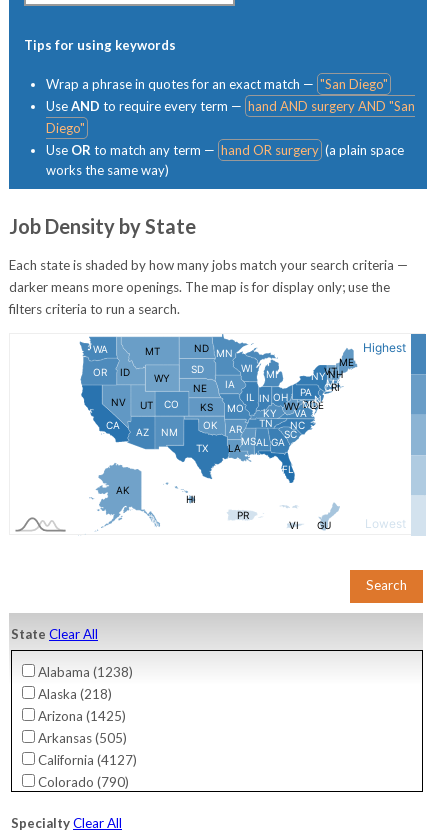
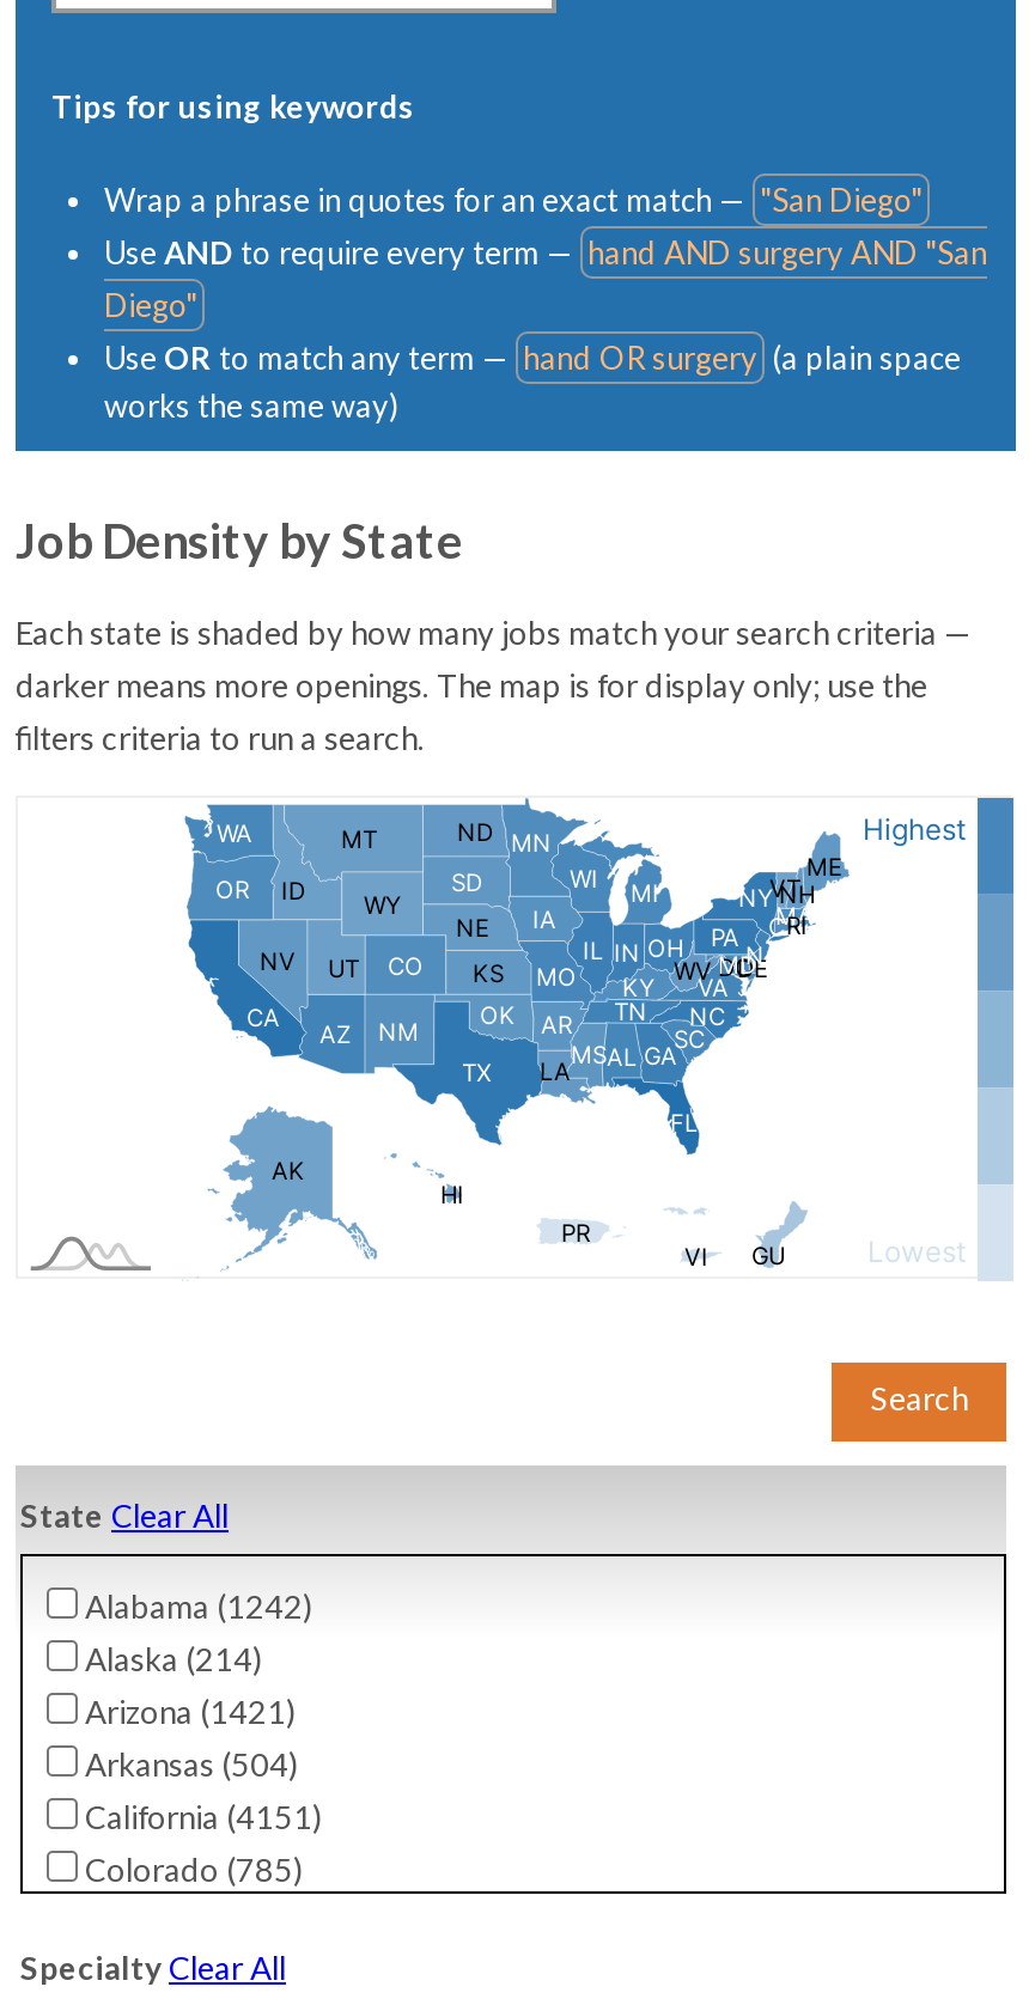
[35,664,133,680] Alabama (1238) -> [78,1588,312,1627] Alabama (1242)
[35,686,112,702] Alaska (218) -> [78,1641,262,1679] Alaska (214)
[35,708,126,724] Arizona (1425) -> [78,1694,296,1732] Arizona (1421)
[35,730,127,746] Arkansas (505) -> [78,1746,298,1785] Arkansas (504)
[35,752,137,768] California (4127) -> [78,1799,322,1837] California (4151)
[35,774,129,790] Colorado (790) -> [78,1852,303,1890] Colorado (785)

